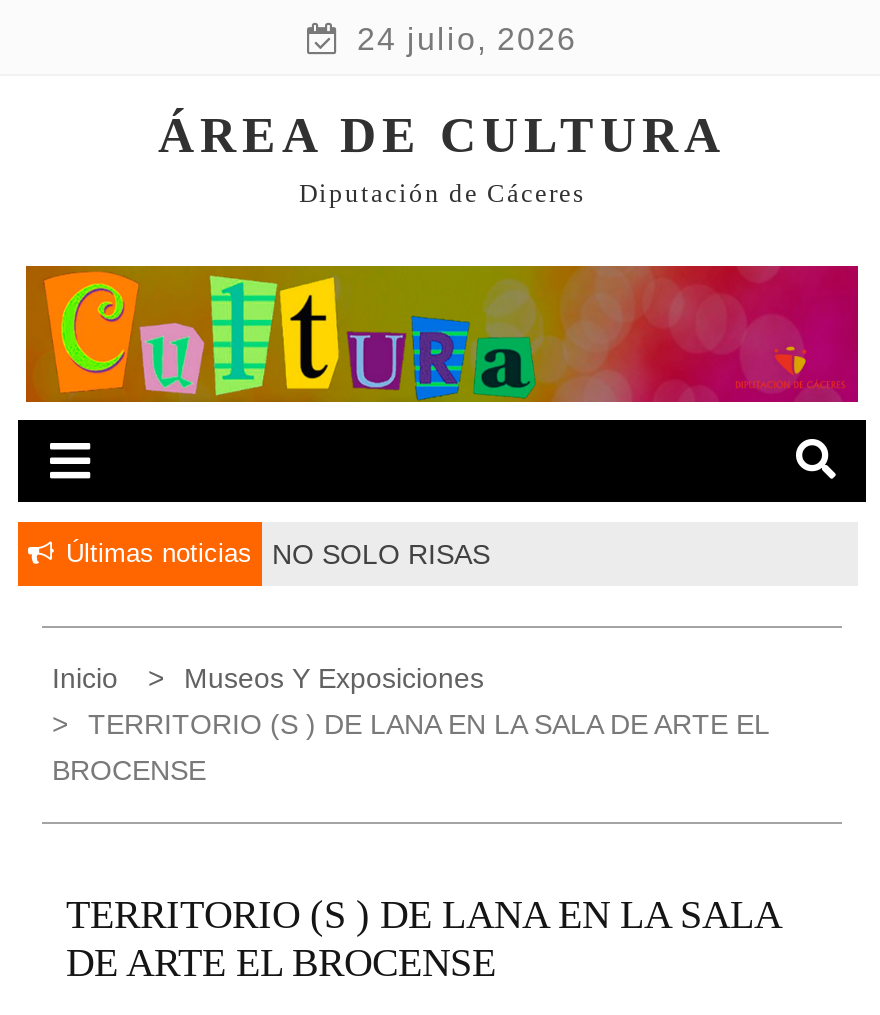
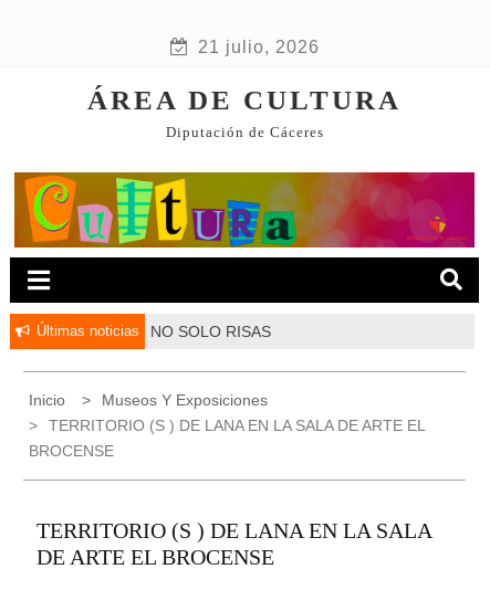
[347,22,577,56] 24 julio, 2026 -> [192,38,319,56] 21 julio, 2026

